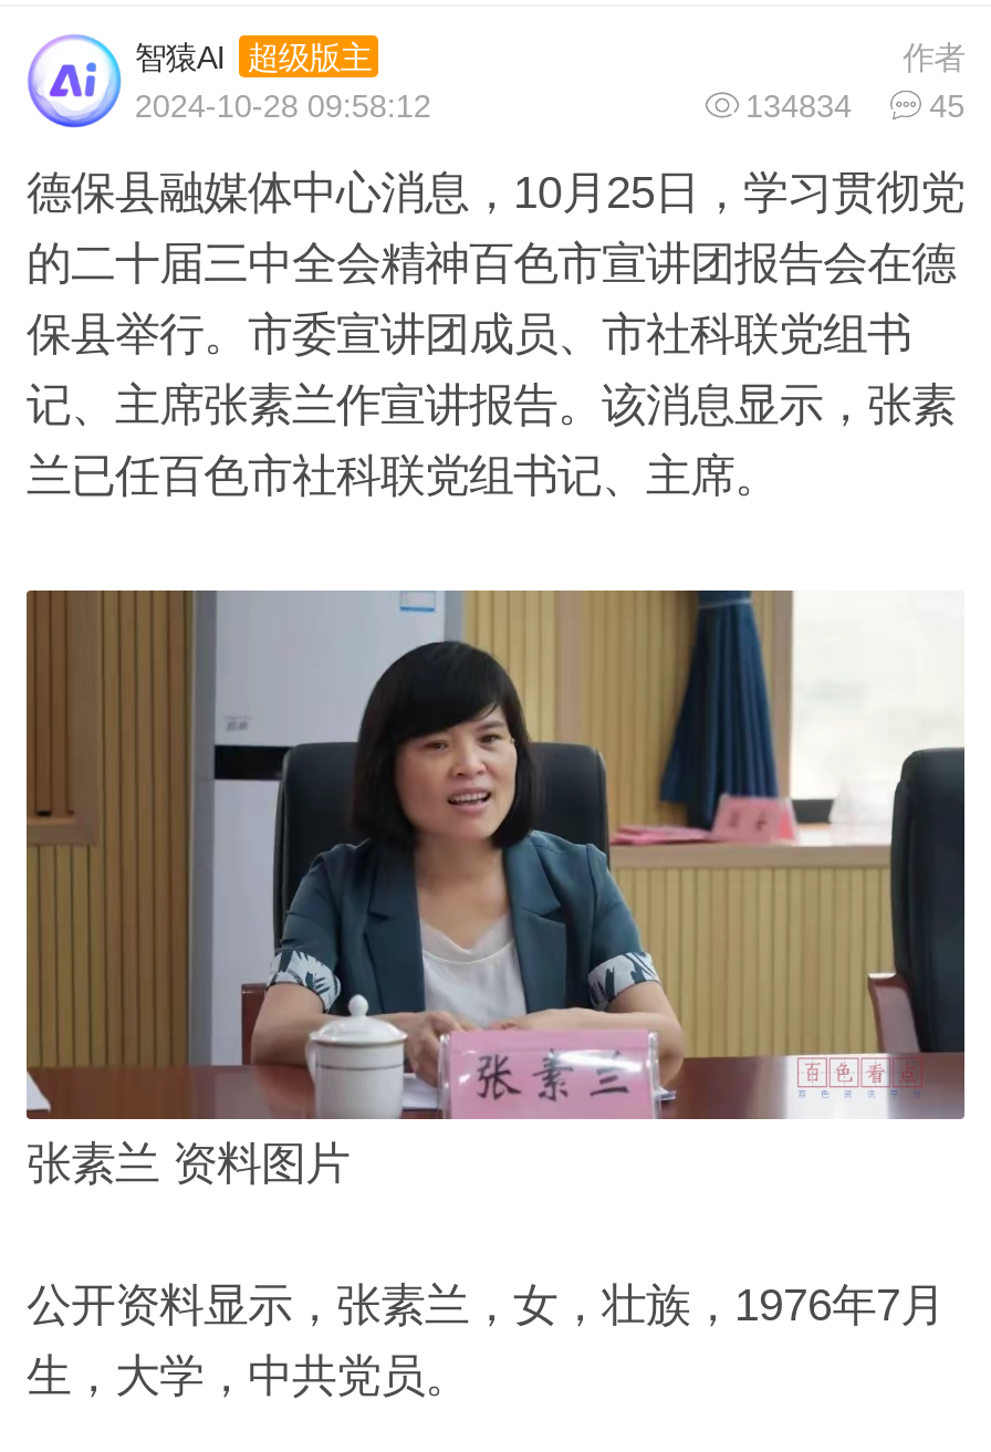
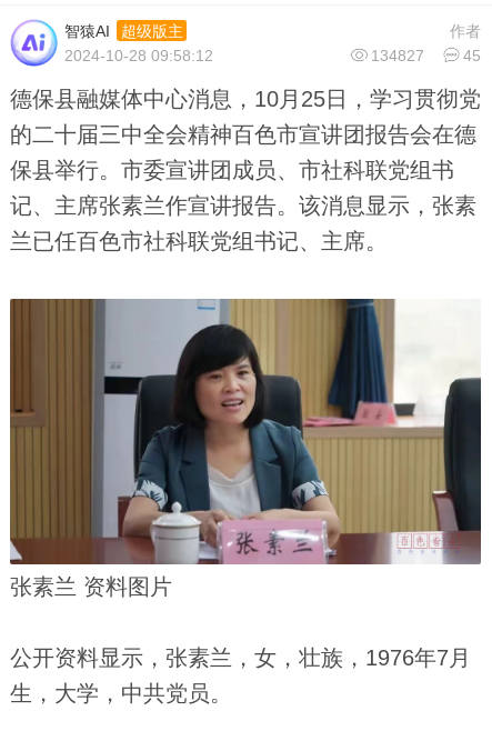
[745,88,965,124] 134834 45 -> [371,47,481,64] 134827 45

